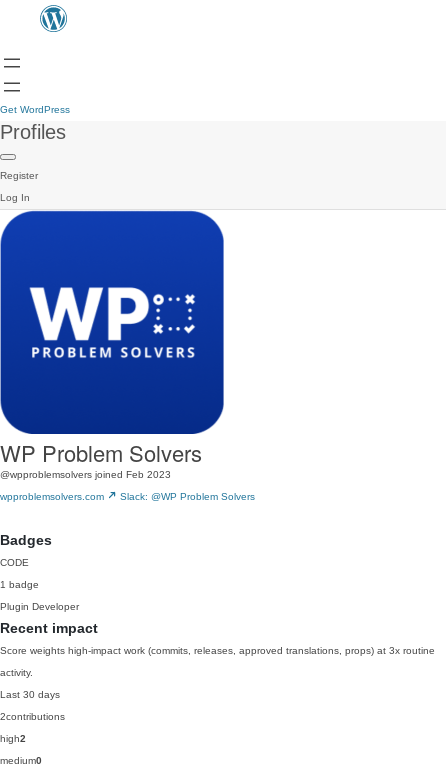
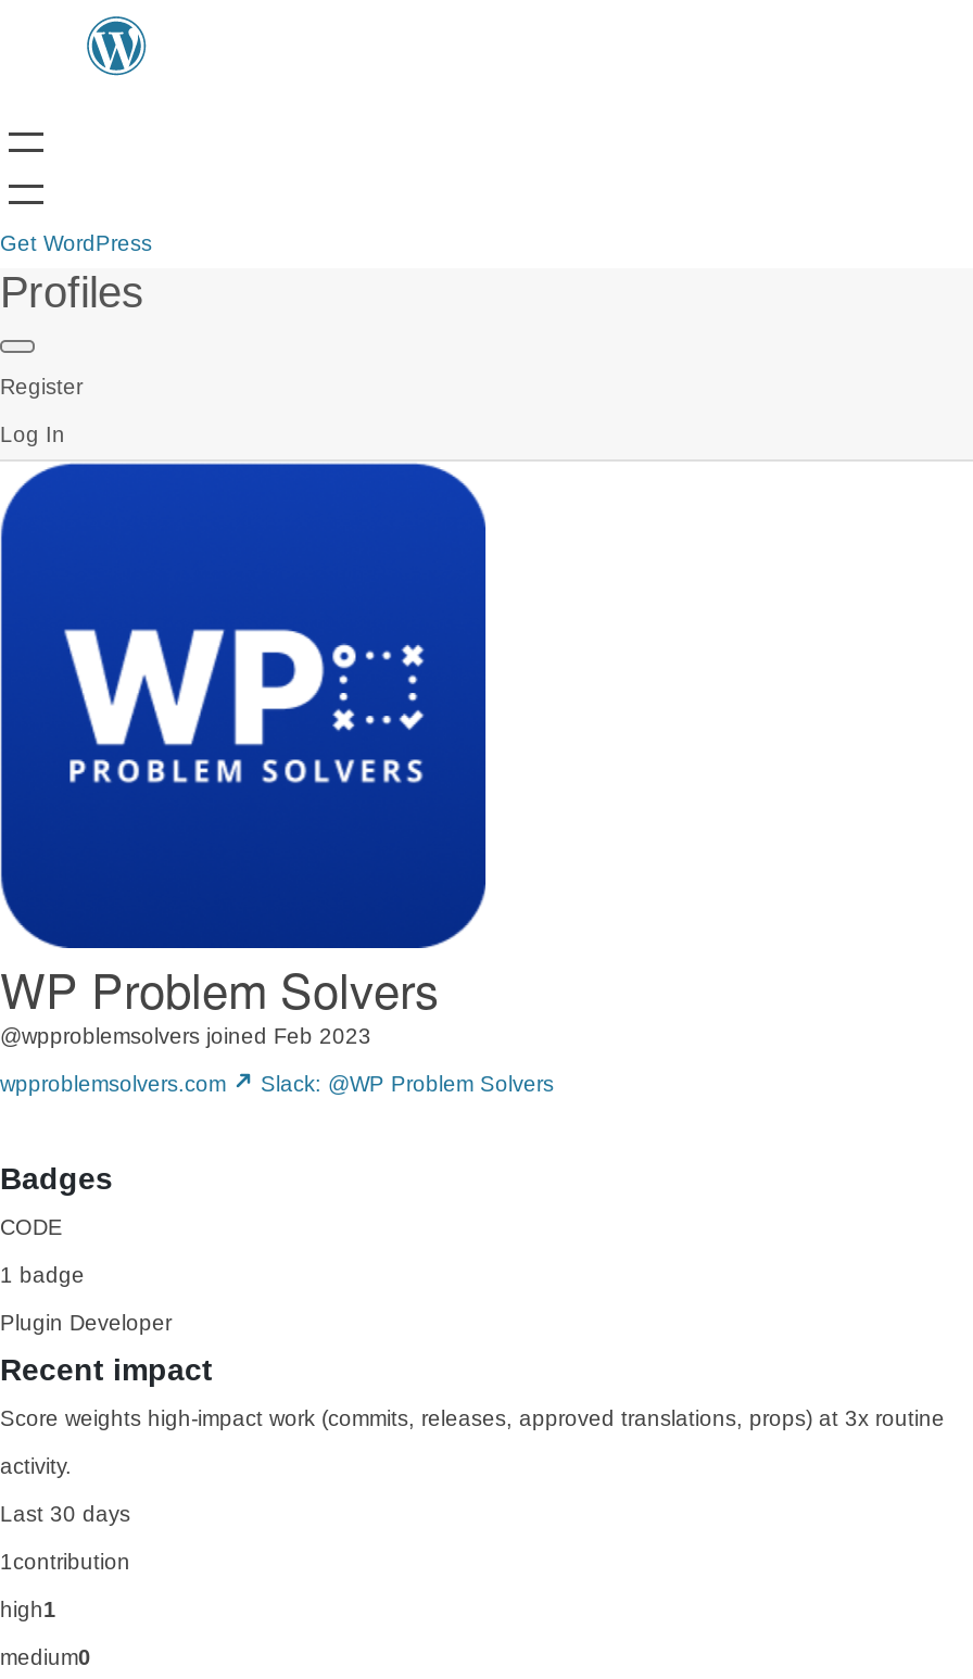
[0,711,65,722] 2contributions -> [0,1550,130,1574] 1contribution
[0,733,26,744] high2 -> [0,1598,56,1621] high1

